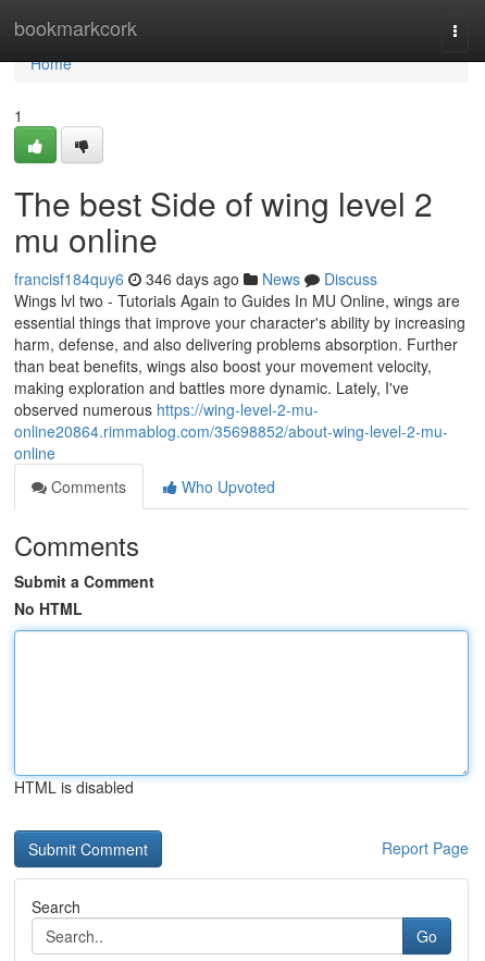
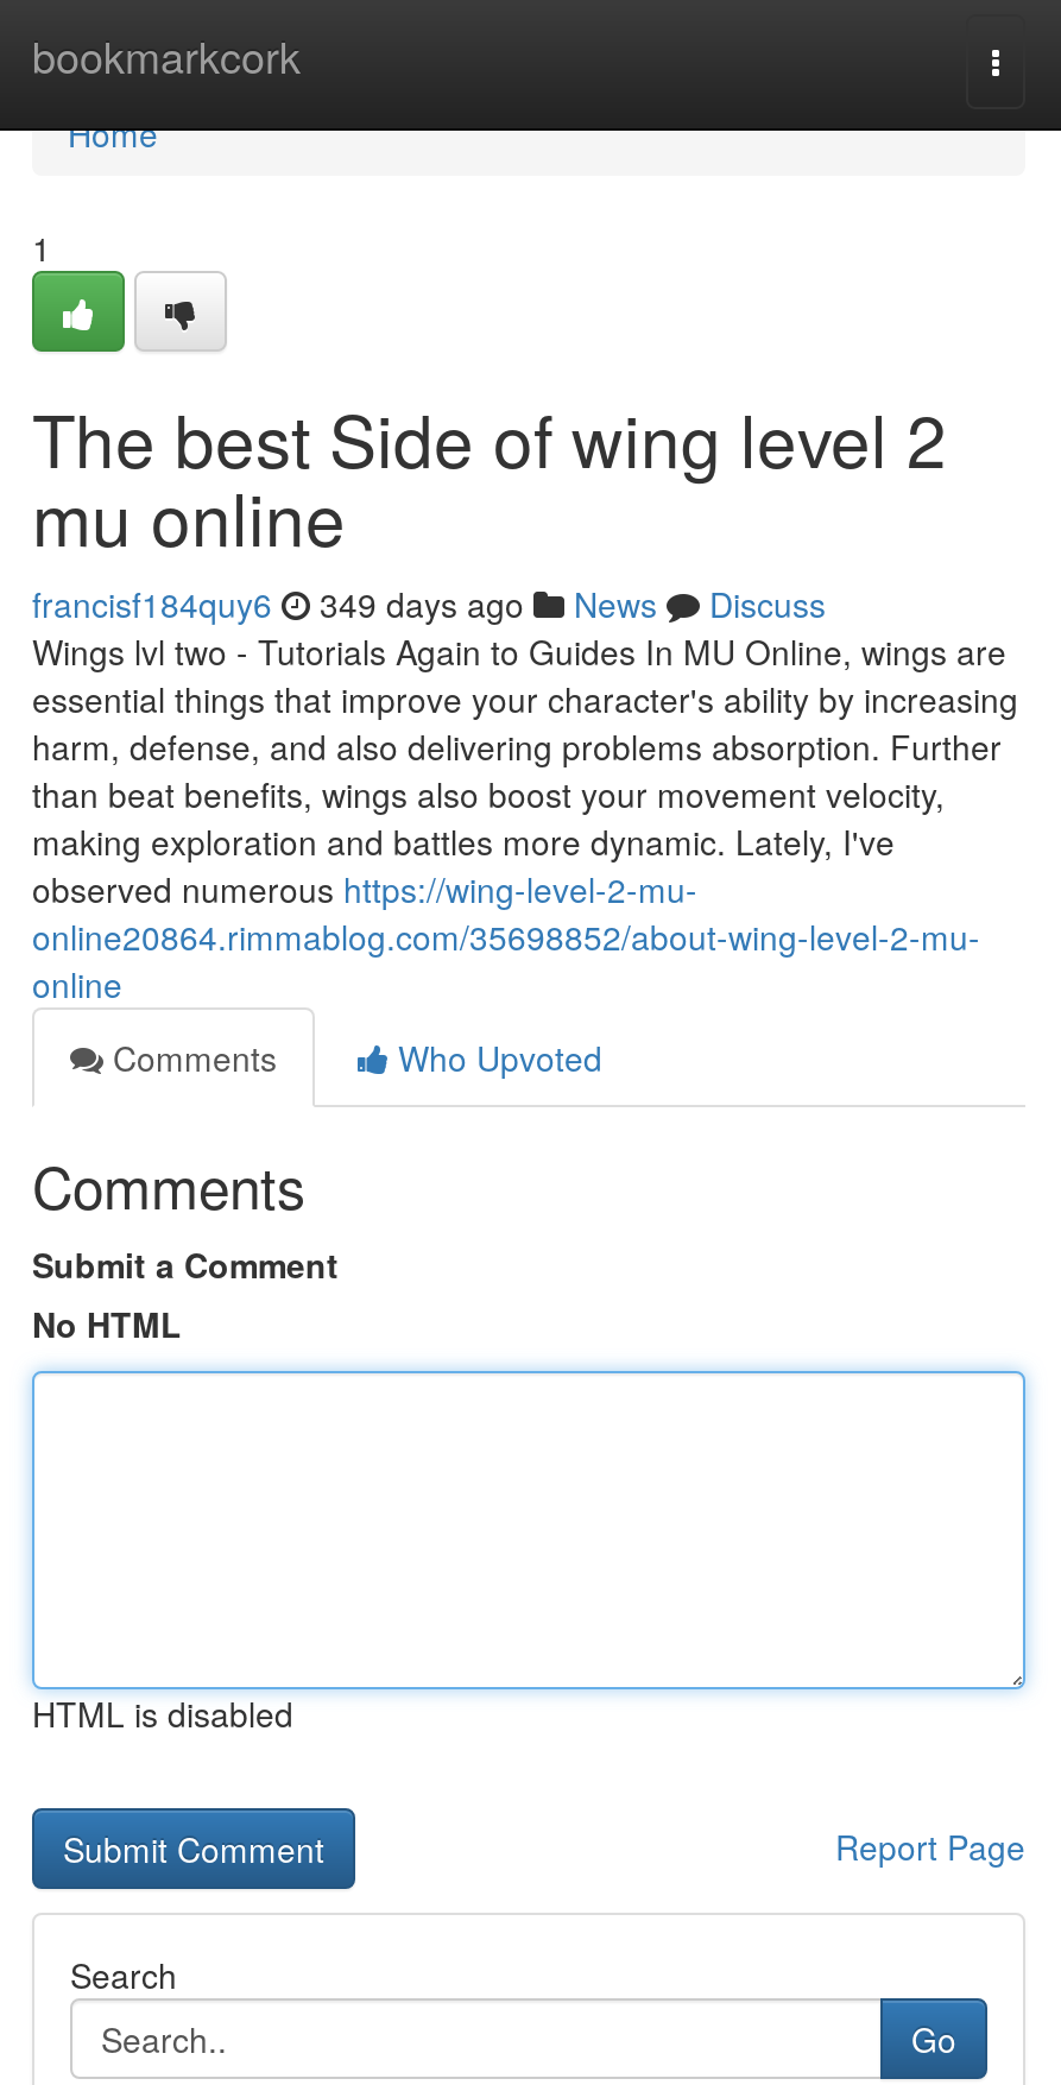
[14,268,377,289] francisf184quy6 346 days ago News Discuss -> [32,580,826,627] francisf184quy6 349 days ago News Discuss

